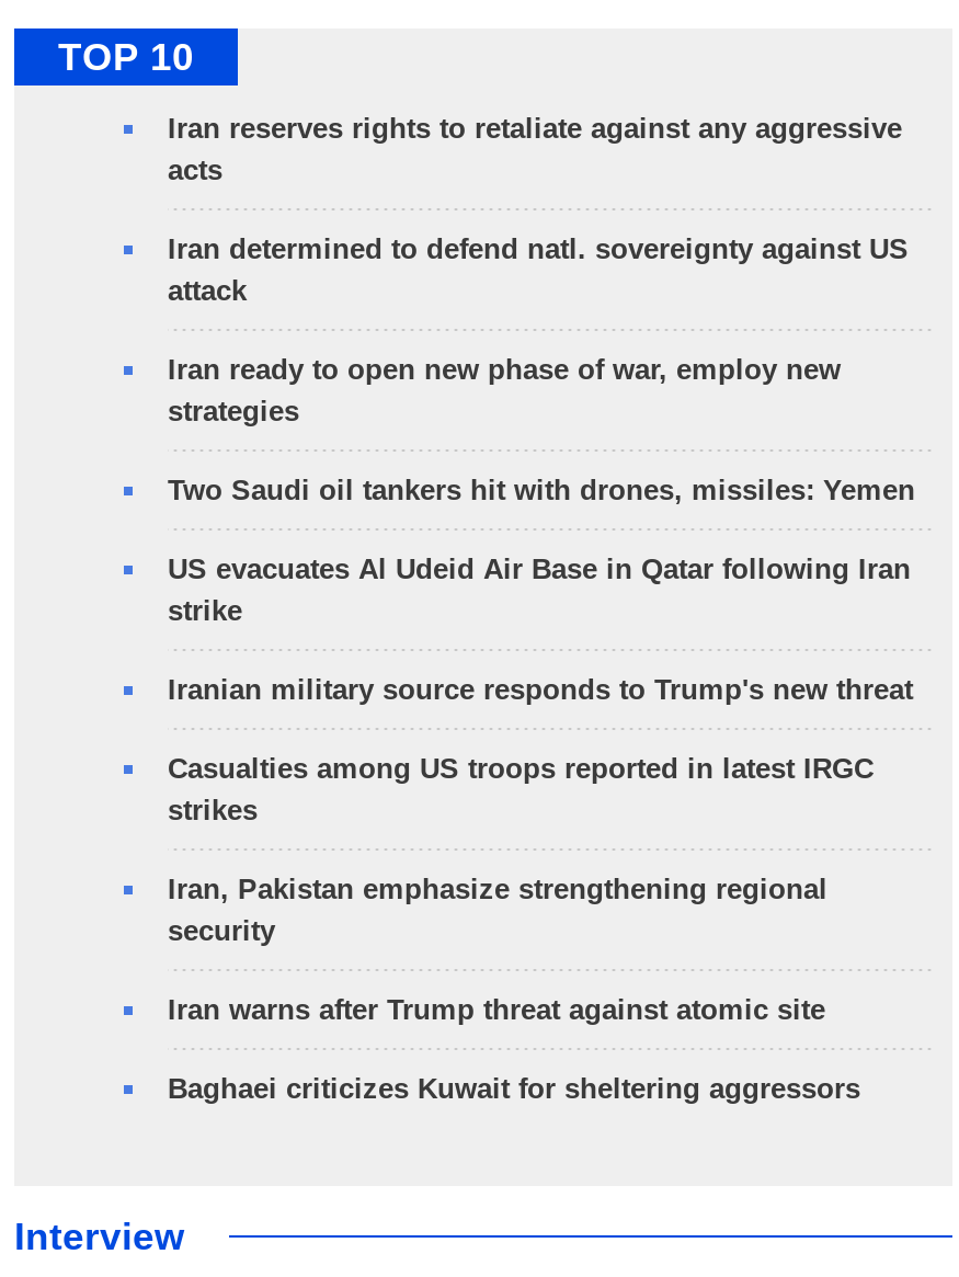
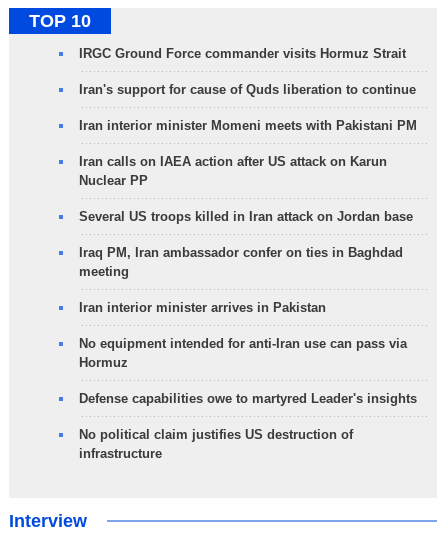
[168,111,902,186] Iran reserves rights to retaliate against any aggressive | acts -> [79,46,406,61] IRGC Ground Force commander visits Hormuz Strait
[168,232,909,306] Iran determined to defend natl. sovereignty against US | attack -> [79,82,416,97] Iran's support for cause of Quds liberation to continue
[168,353,841,427] Iran ready to open new phase of war, employ new | strategies -> [79,118,417,133] Iran interior minister Momeni meets with Pakistani PM
[168,473,915,506] Two Saudi oil tankers hit with drones, missiles: Yemen -> [79,154,387,188] Iran calls on IAEA action after US attack on Karun | Nuclear PP
[168,552,911,627] US evacuates Al Udeid Air Base in Qatar following Iran | strike -> [79,209,413,224] Several US troops killed in Iran attack on Jordan base
[168,673,913,705] Iranian military source responds to Trump's new threat -> [79,245,403,279] Iraq PM, Iran ambassador confer on ties in Baghdad | meeting
[168,752,874,826] Casualties among US troops reported in latest IRGC | strikes -> [79,300,326,315] Iran interior minister arrives in Pakistan
[168,872,827,947] Iran, Pakistan emphasize strengthening regional | security -> [79,336,407,370] No equipment intended for anti-Iran use can pass via | Hormuz
[168,993,825,1026] Iran warns after Trump threat against atomic site -> [79,391,417,406] Defense capabilities owe to martyred Leader's insights
[168,1072,860,1104] Baghaei criticizes Kuwait for sheltering aggressors -> [79,427,353,461] No political claim justifies US destruction of | infrastructure

